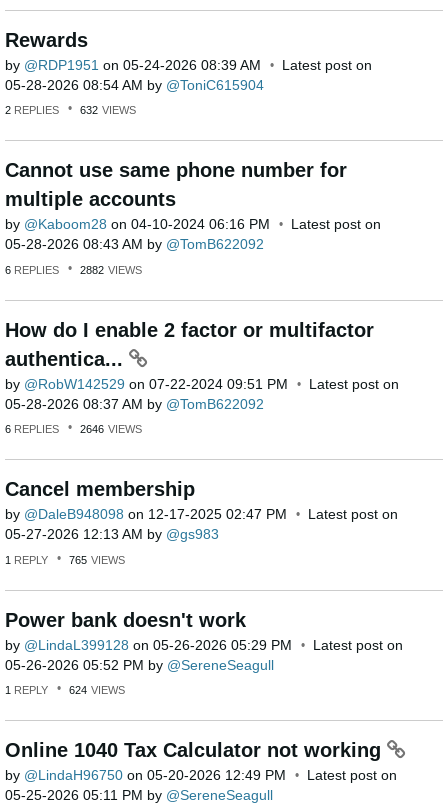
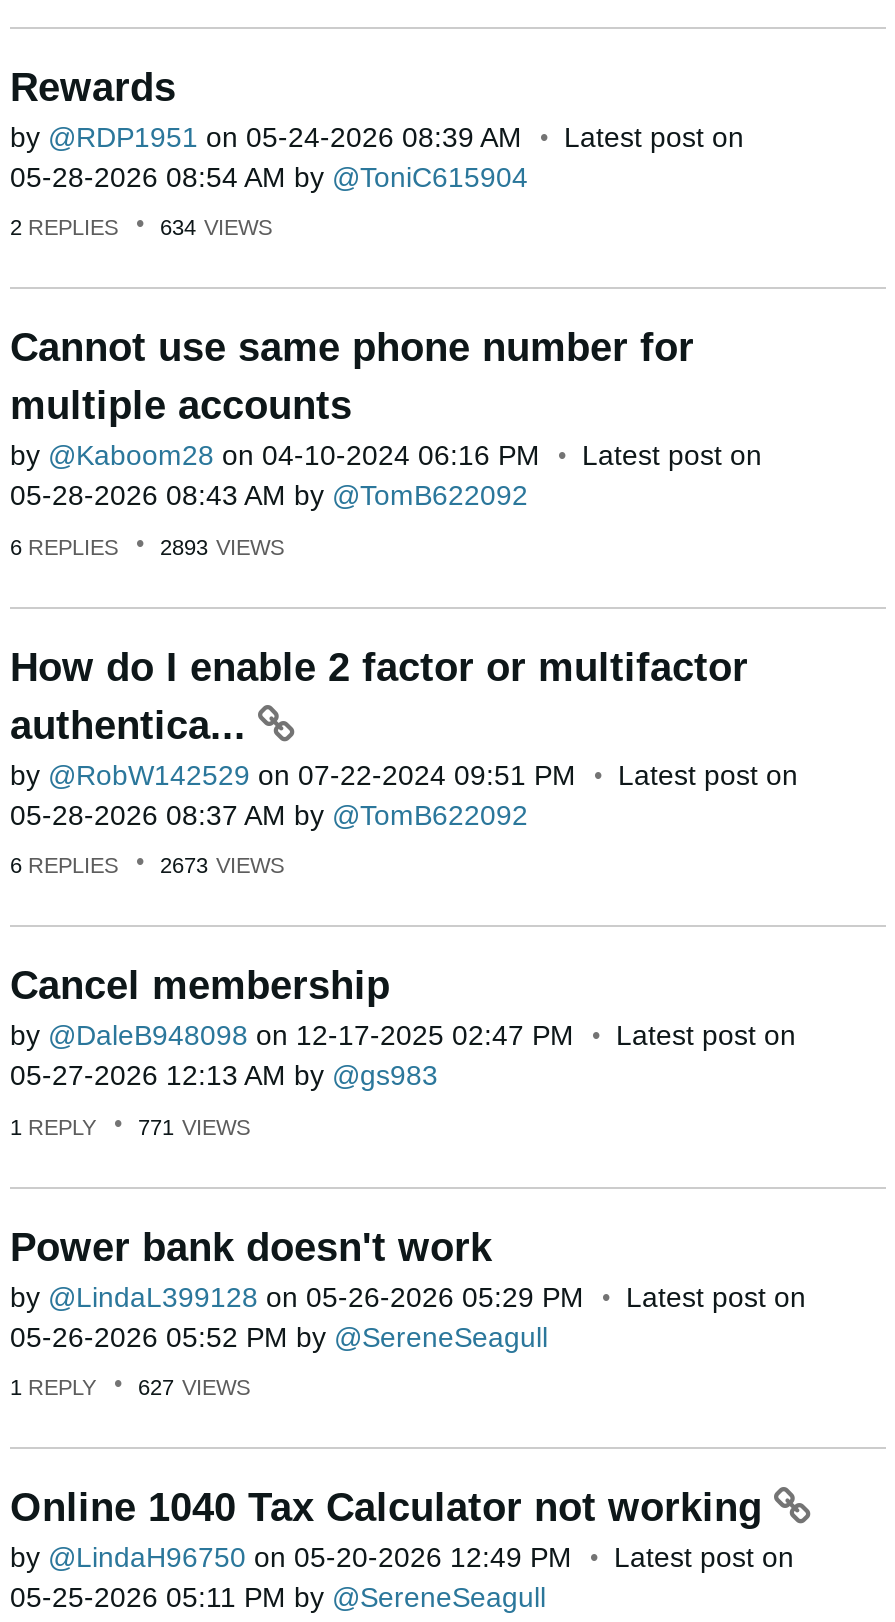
[5,104,136,116] 2 REPLIES 632 VIEWS -> [10,215,272,239] 2 REPLIES 634 VIEWS
[5,264,142,276] 6 REPLIES 2882 VIEWS -> [10,534,284,558] 6 REPLIES 2893 VIEWS
[5,423,142,435] 6 REPLIES 2646 VIEWS -> [10,853,284,877] 6 REPLIES 2673 VIEWS
[5,554,125,566] 1 REPLY 765 VIEWS -> [10,1114,250,1138] 1 REPLY 771 VIEWS
[5,684,125,696] 1 REPLY 624 VIEWS -> [10,1375,250,1399] 1 REPLY 627 VIEWS

